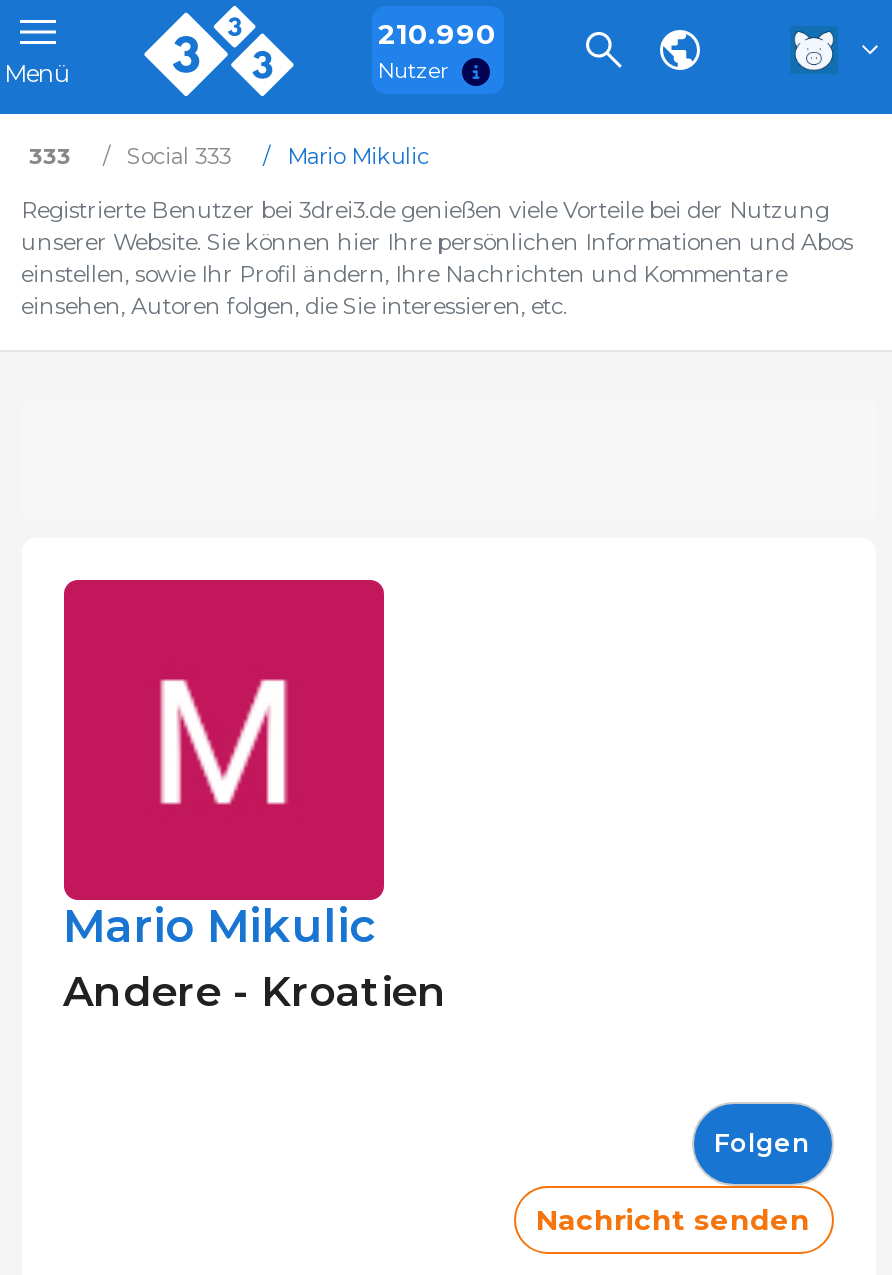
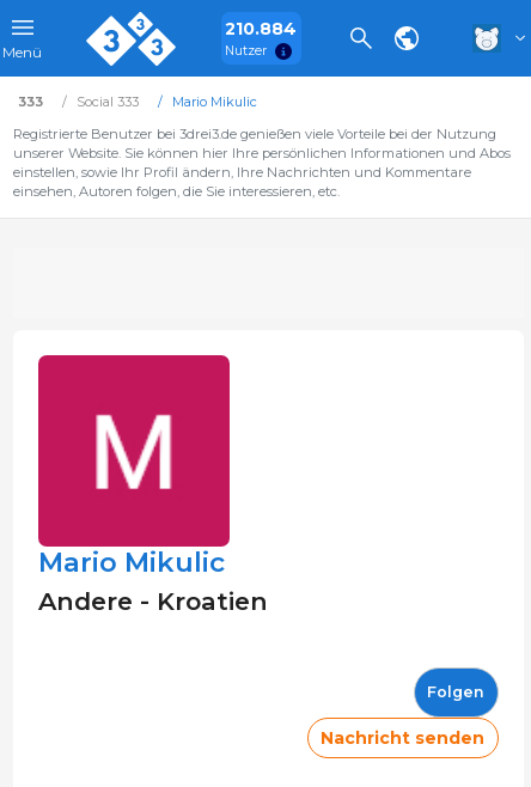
[378,15,496,51] 210.990 -> [225,17,297,39] 210.884

